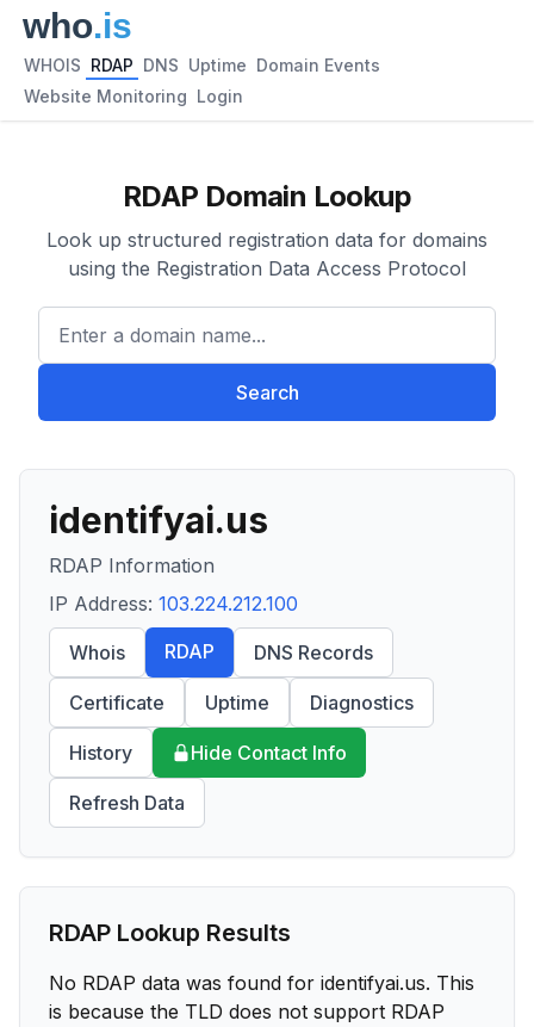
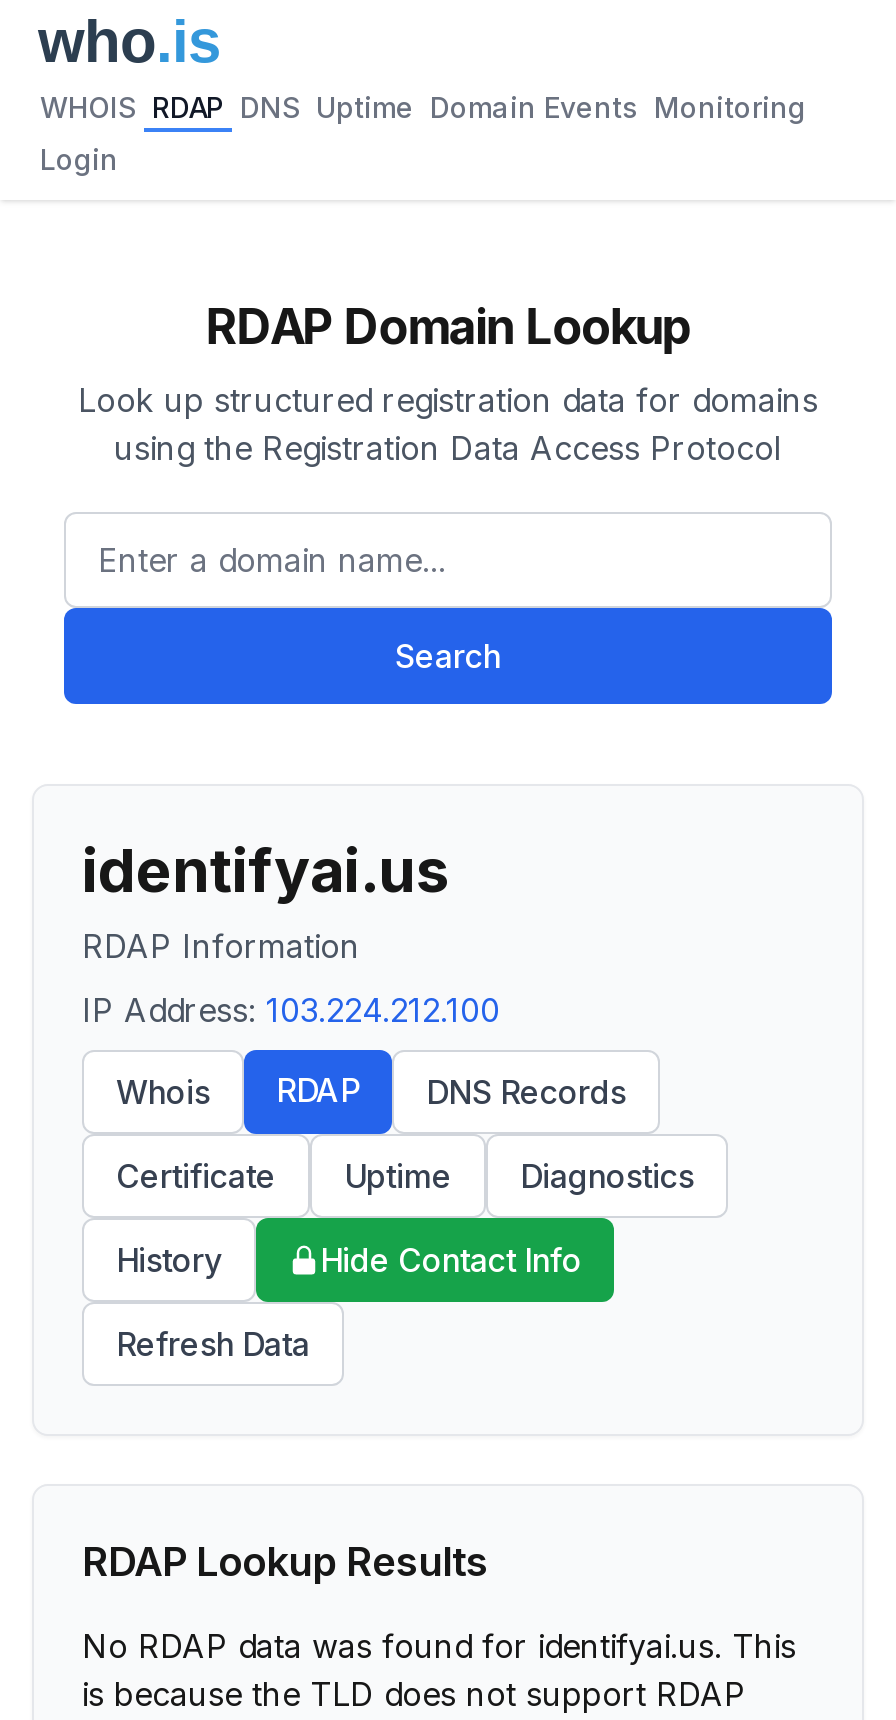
[24,55,380,75] WHOIS RDAP DNS Uptime Domain Events -> [40,90,806,124] WHOIS RDAP DNS Uptime Domain Events Monitoring
[24,86,243,106] Website Monitoring Login -> [40,142,118,176] Login

